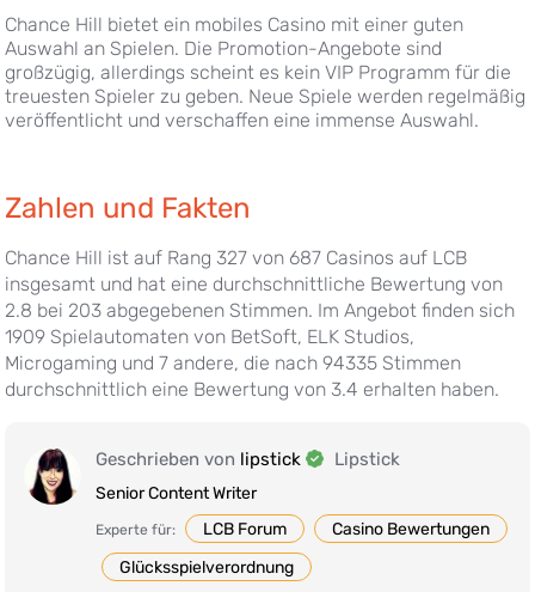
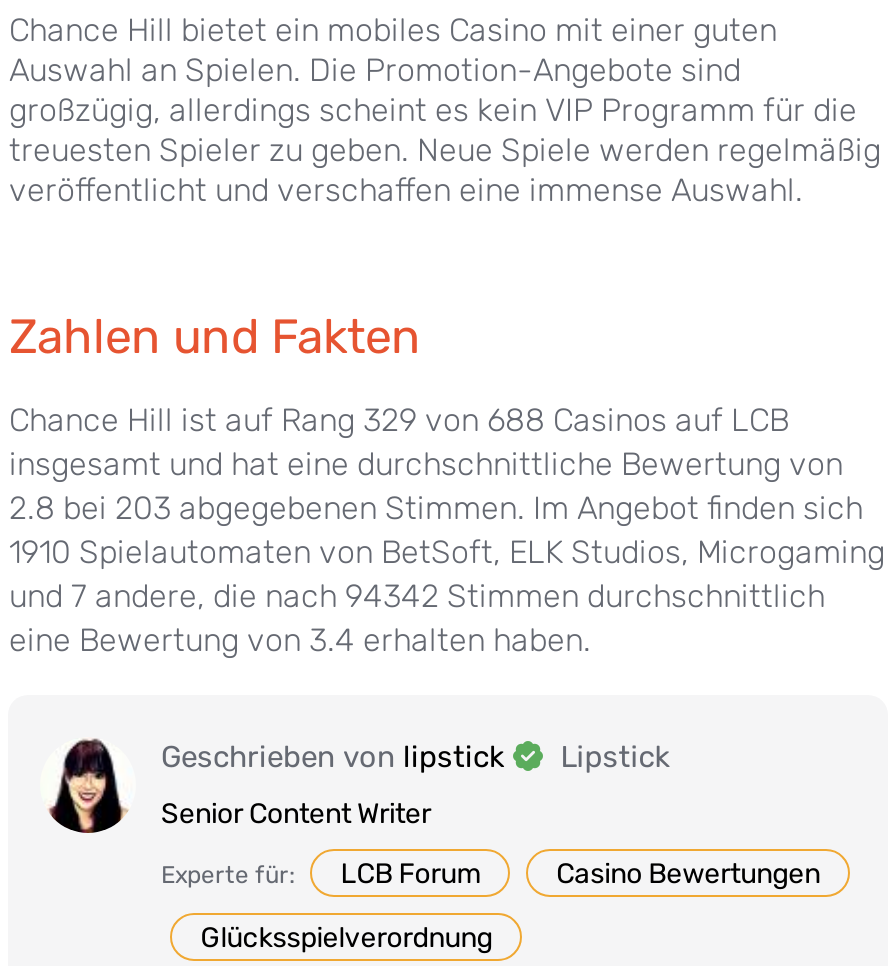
[5,247,468,270] Chance Hill ist auf Rang 327 von 687 Casinos auf LCB -> [9,402,789,440] Chance Hill ist auf Rang 329 von 688 Casinos auf LCB
[5,326,500,401] 1909 Spielautomaten von BetSoft, ELK Studios, | Microgaming und 7 andere, die nach 94335 Stimmen | durchschnittlich eine Bewertung von 3.4 erhalten haben. -> [9,534,885,660] 1910 Spielautomaten von BetSoft, ELK Studios, Microgaming | und 7 andere, die nach 94342 Stimmen durchschnittlich | eine Bewertung von 3.4 erhalten haben.

